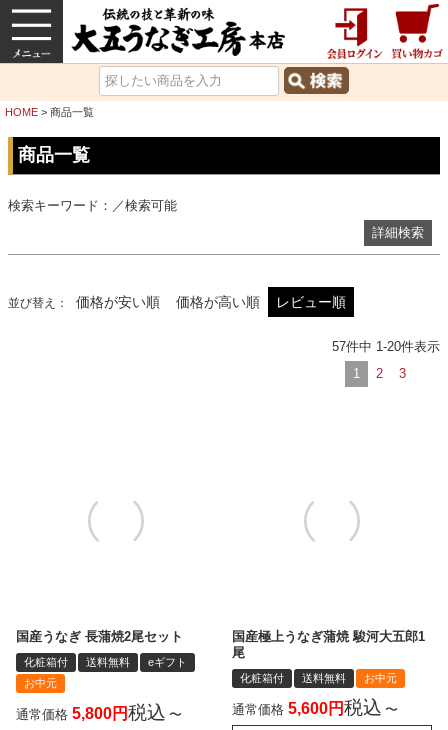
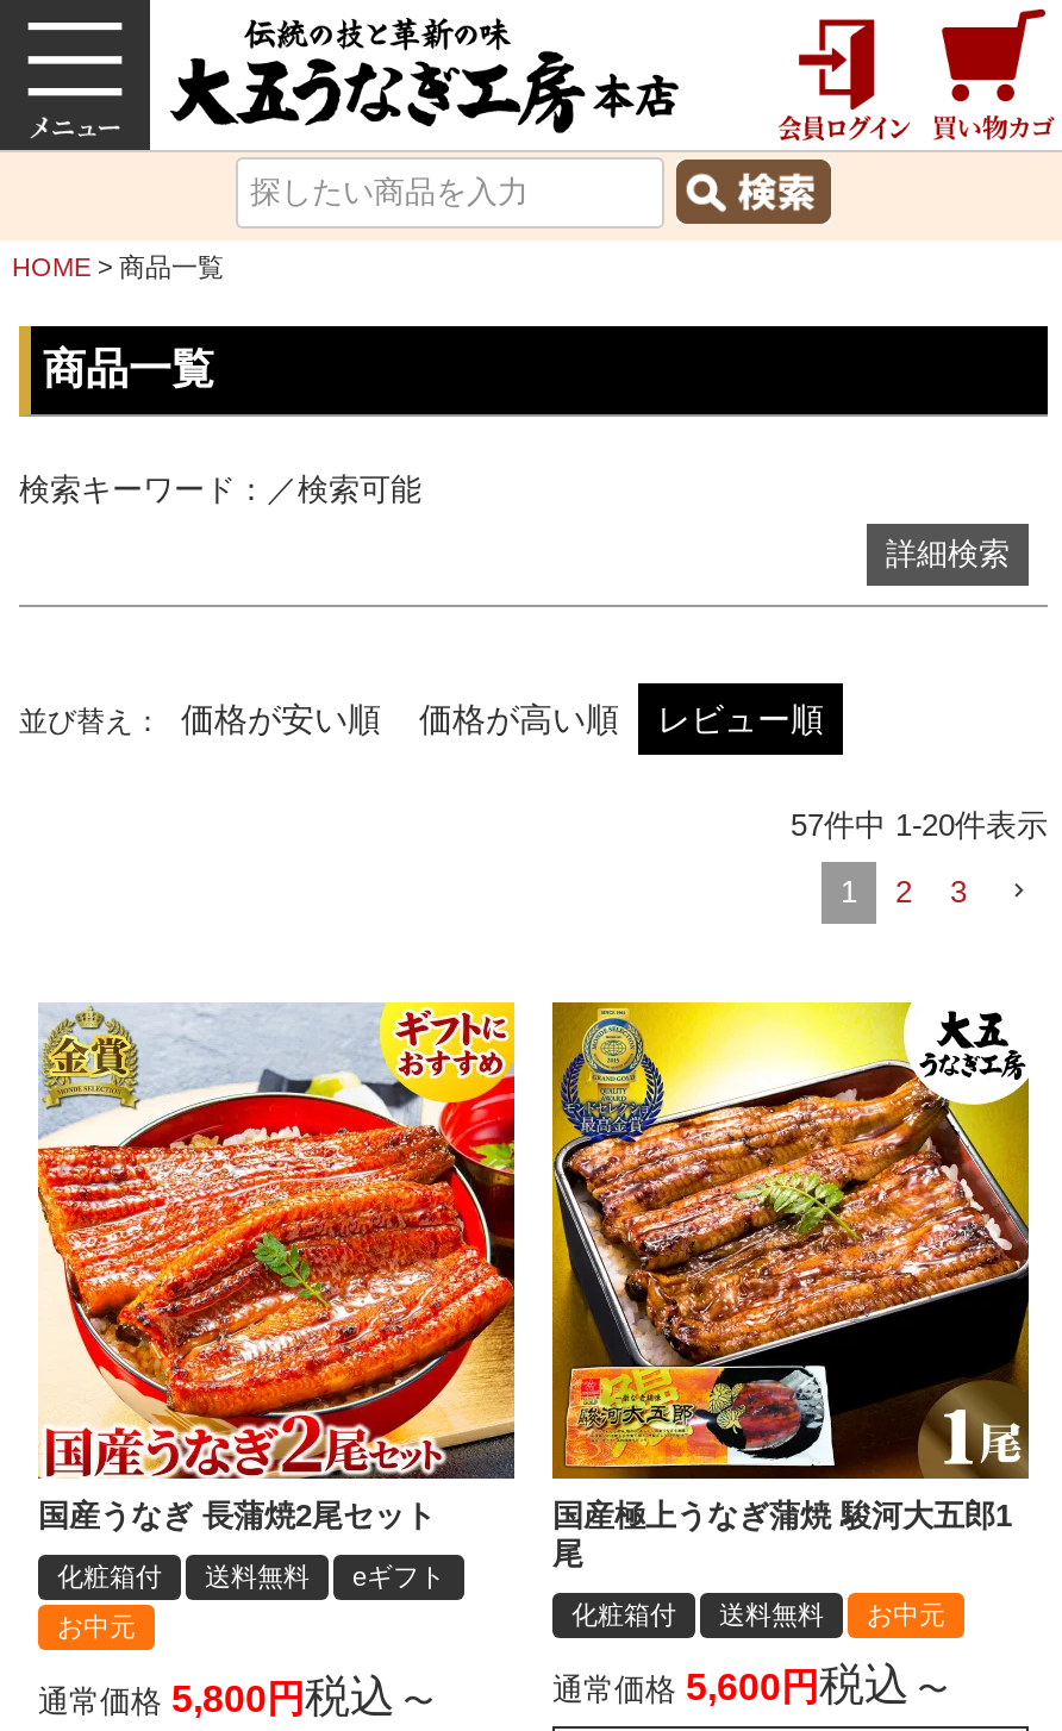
none -> [36,1000,517,1481] [image]
none -> [550,1000,1031,1481] [image]

